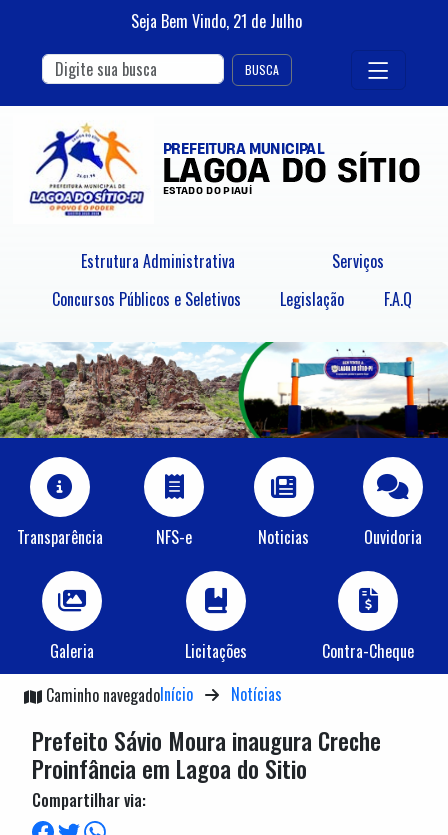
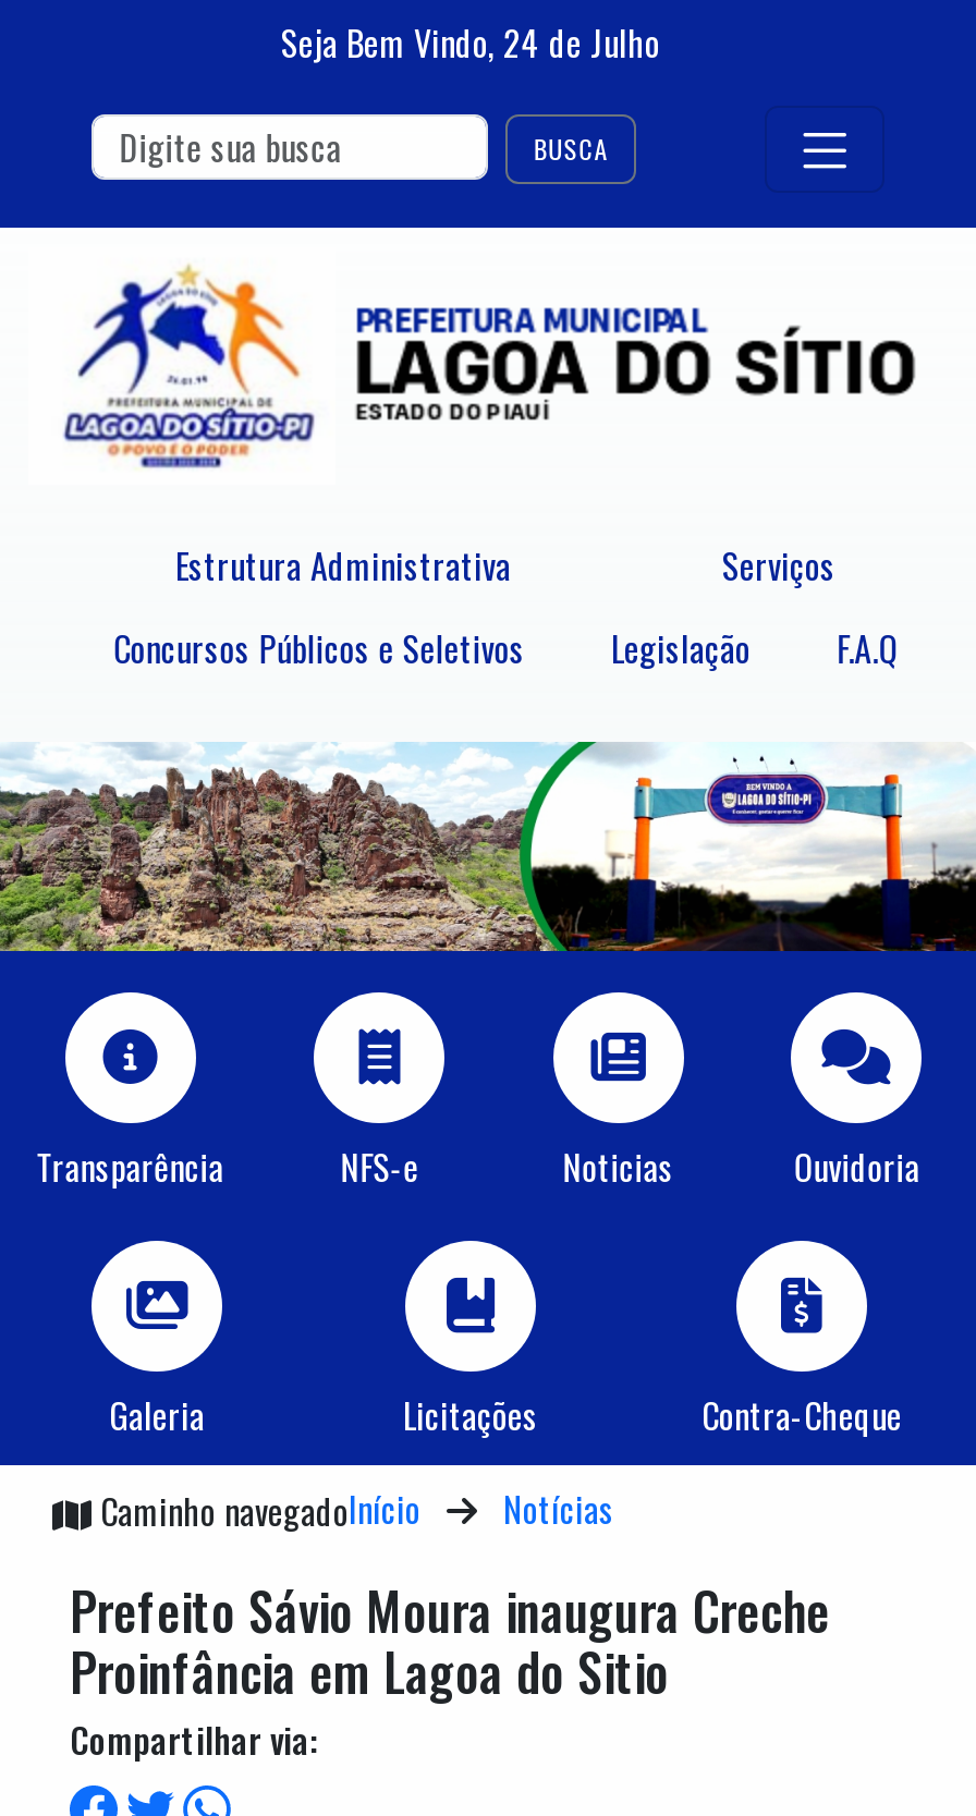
[130,9,301,33] Seja Bem Vindo, 21 de Julho -> [281,16,660,69] Seja Bem Vindo, 24 de Julho

